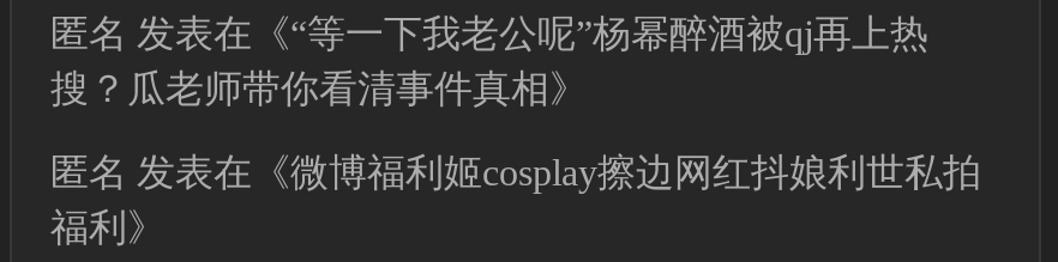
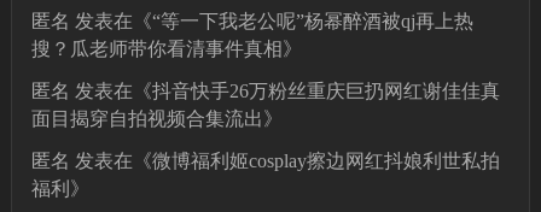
none -> [31,81,500,129] 匿名发表在《抖音快手26万粉丝重庆巨扔网红谢佳佳真 | 面目揭穿自拍视频合集流出》

